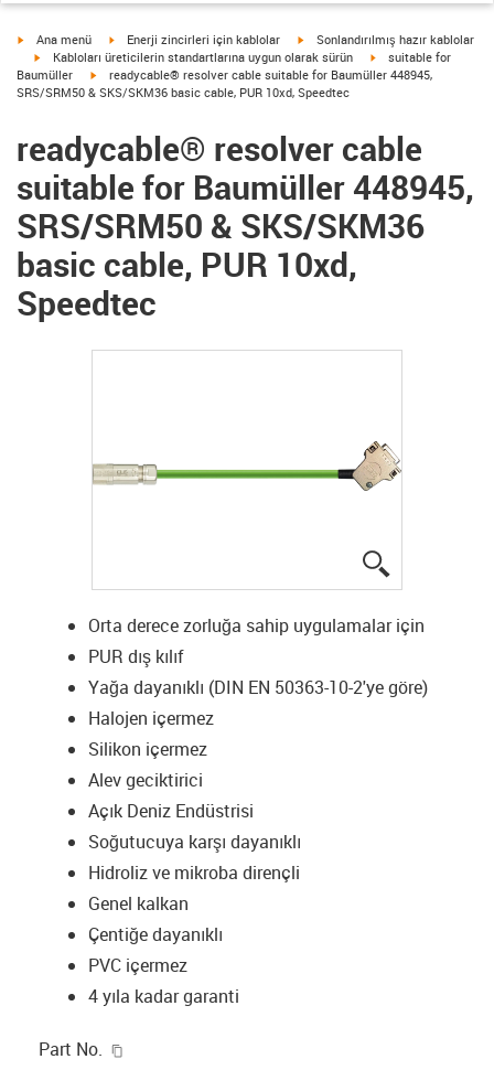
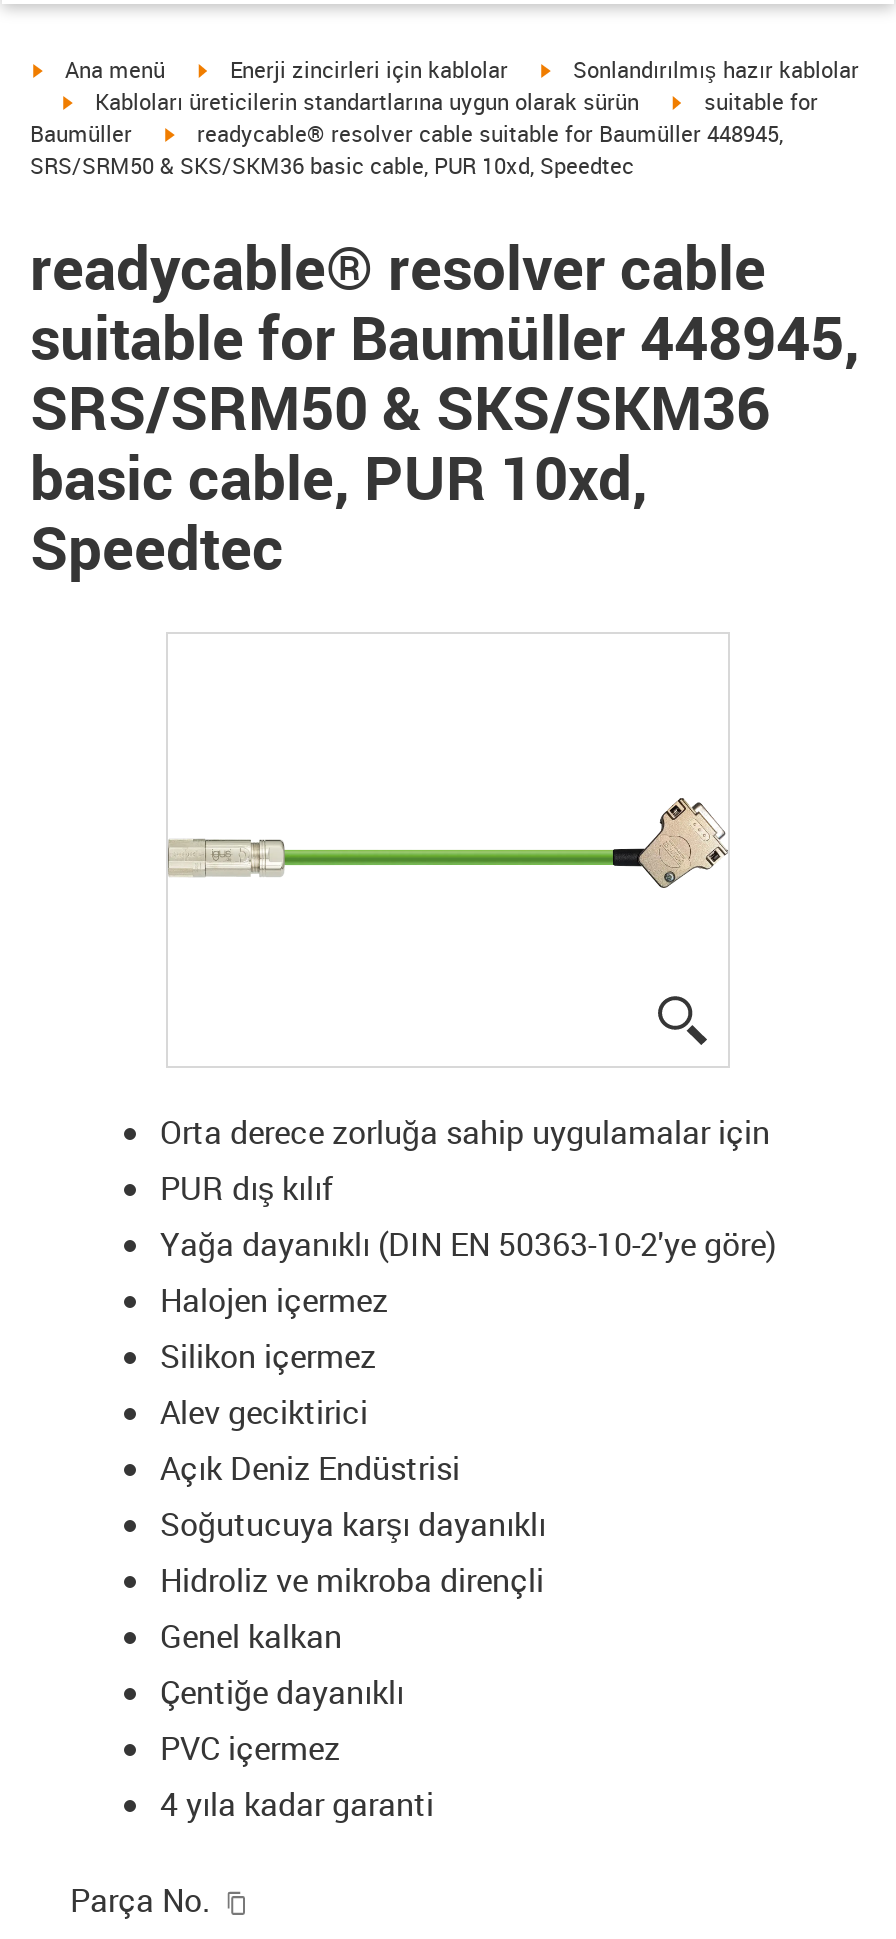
[39,1036,103,1061] Part No. -> [70,1877,210,1921] Parça No.

